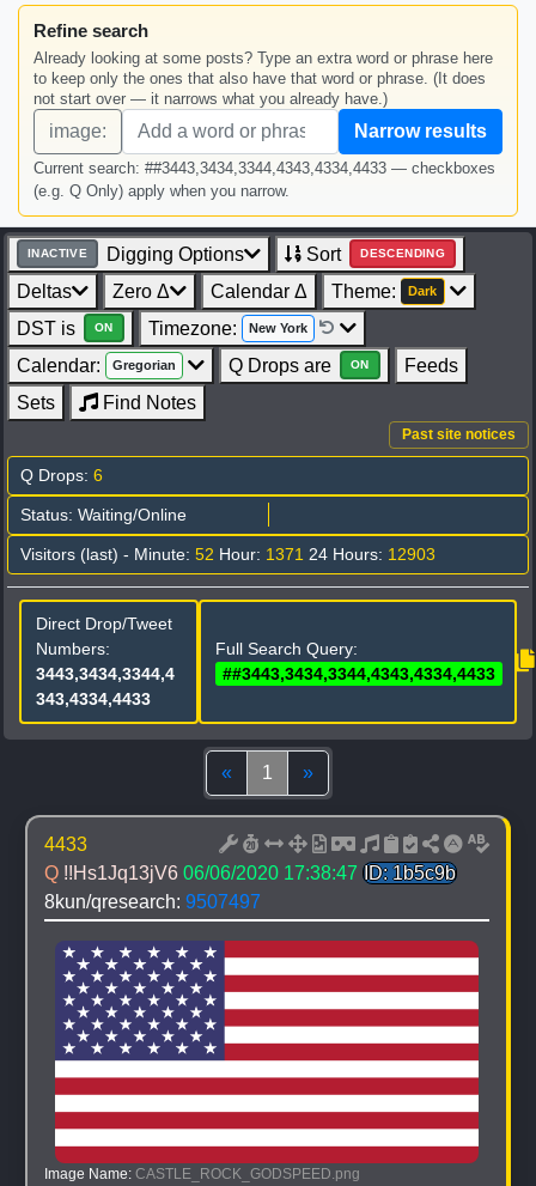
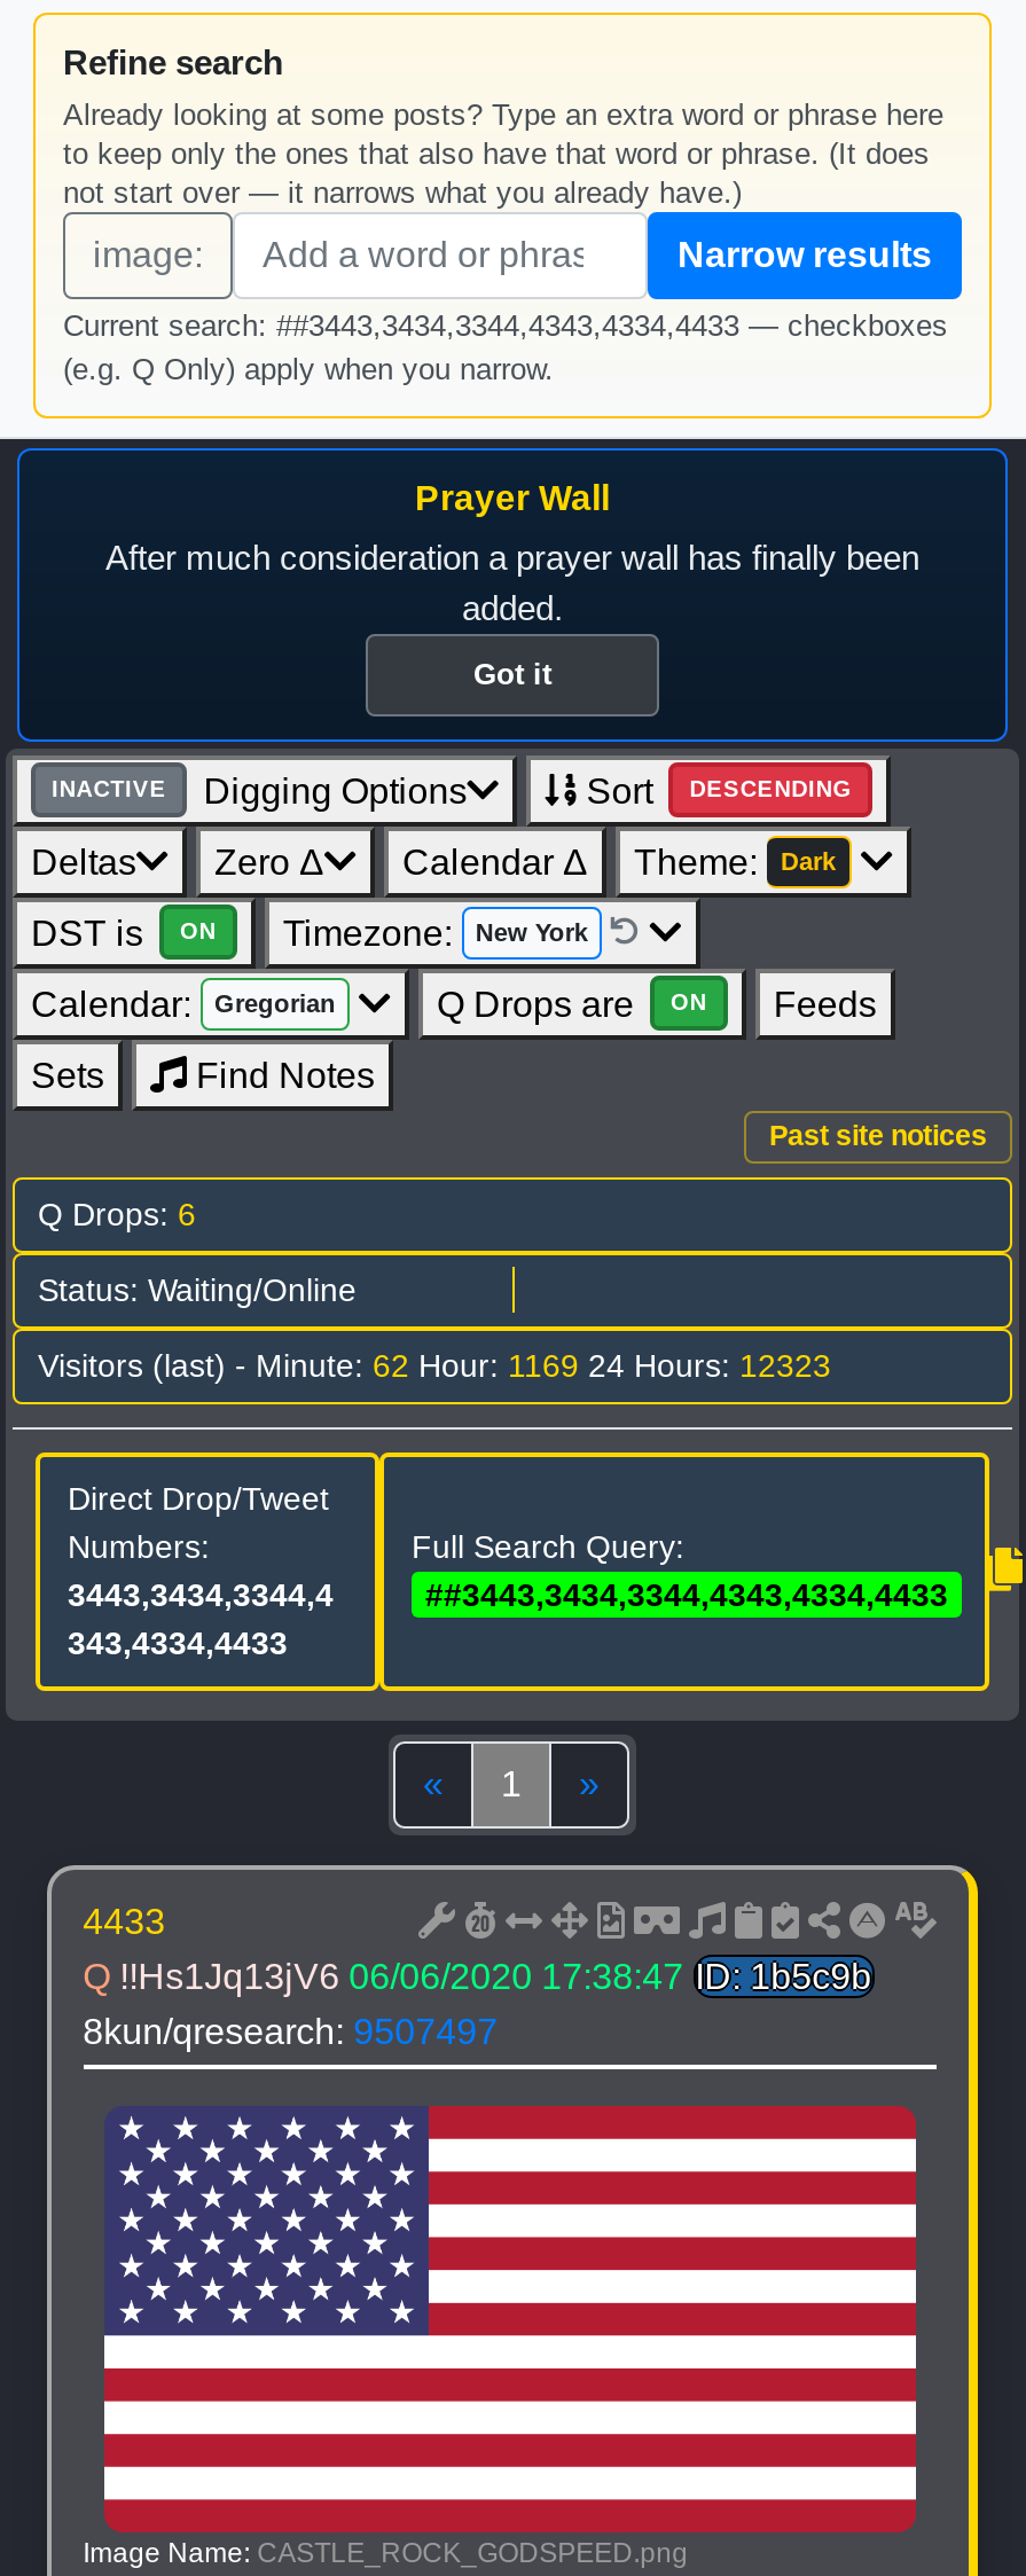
none -> [10,448,1015,744] [image] | Prayer Wall | After much consideration a prayer wall has finally been | added. | Got it
[20,544,435,563] Visitors (last) - Minute: 52 Hour: 1371 24 Hours: 12903 -> [38,1346,831,1383] Visitors (last) - Minute: 62 Hour: 1169 24 Hours: 12323

